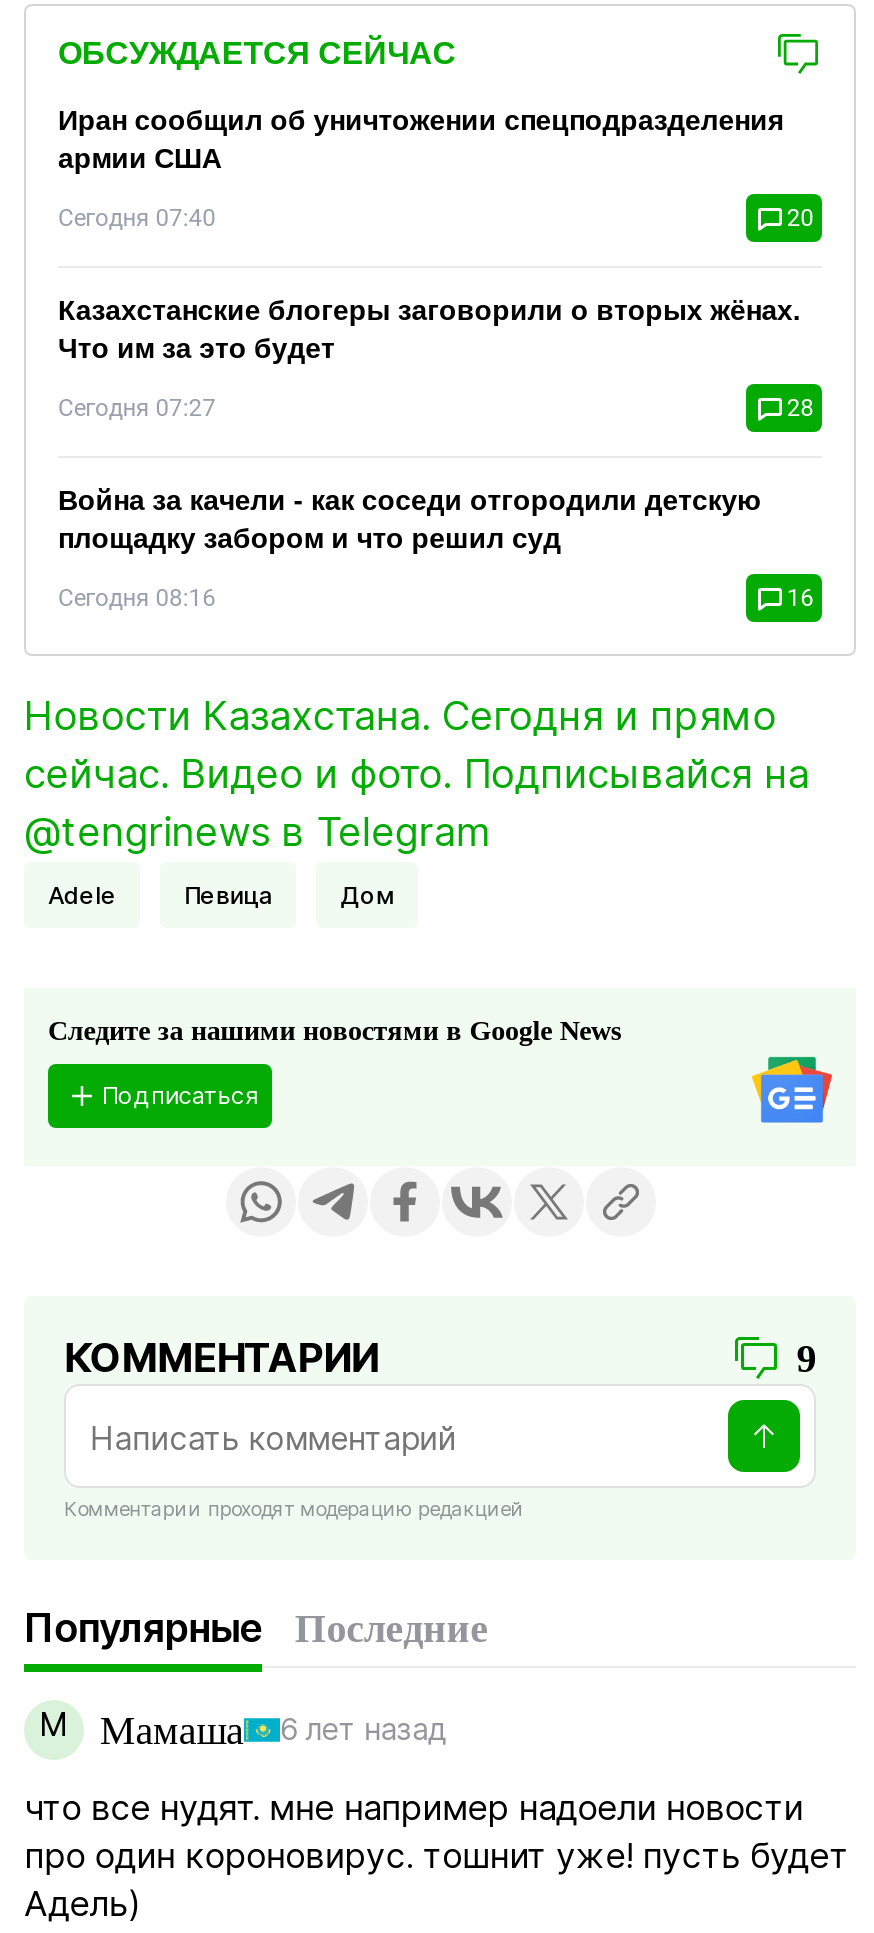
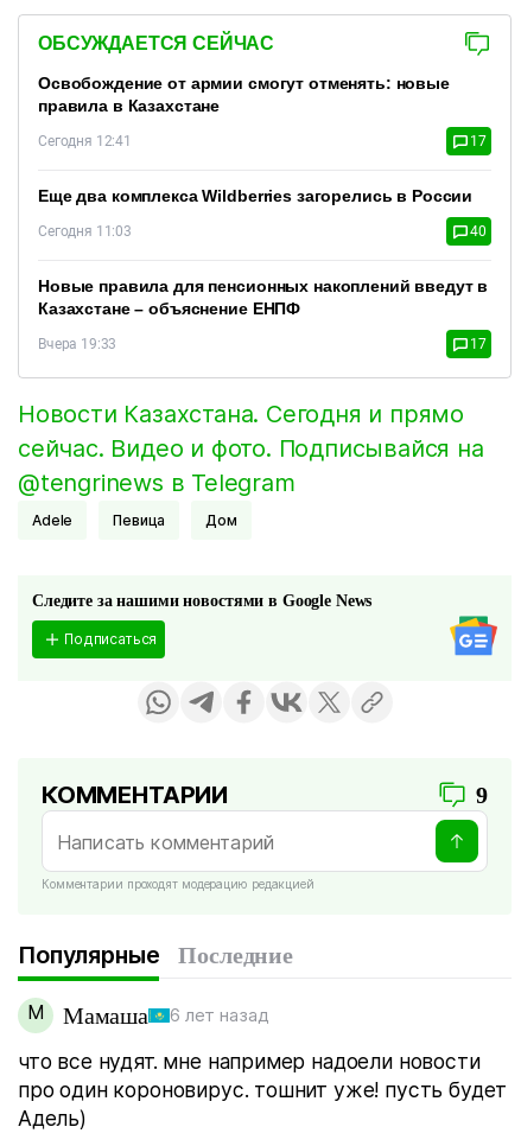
[58,103,783,173] Иран сообщил об уничтожении спецподразделения | армии США -> [38,73,450,115] Освобождение от армии смогут отменять: новые | правила в Казахстане
[58,203,814,231] Сегодня 07:40 | 20 -> [38,133,487,149] Сегодня 12:41 | 17
[58,293,801,363] Казахстанские блогеры заговорили о вторых жёнах. | Что им за это будет -> [38,186,472,205] Еще два комплекса Wildberries загорелись в России
[58,393,814,421] Сегодня 07:27 | 28 -> [38,223,487,239] Сегодня 11:03 | 40
[58,483,761,553] Война за качели - как соседи отгородили детскую | площадку забором и что решил суд -> [38,276,488,318] Новые правила для пенсионных накоплений введут в | Казахстане – объяснение ЕНПФ
[58,583,814,611] Сегодня 08:16 | 16 -> [38,335,487,352] Вчера 19:33 | 17

